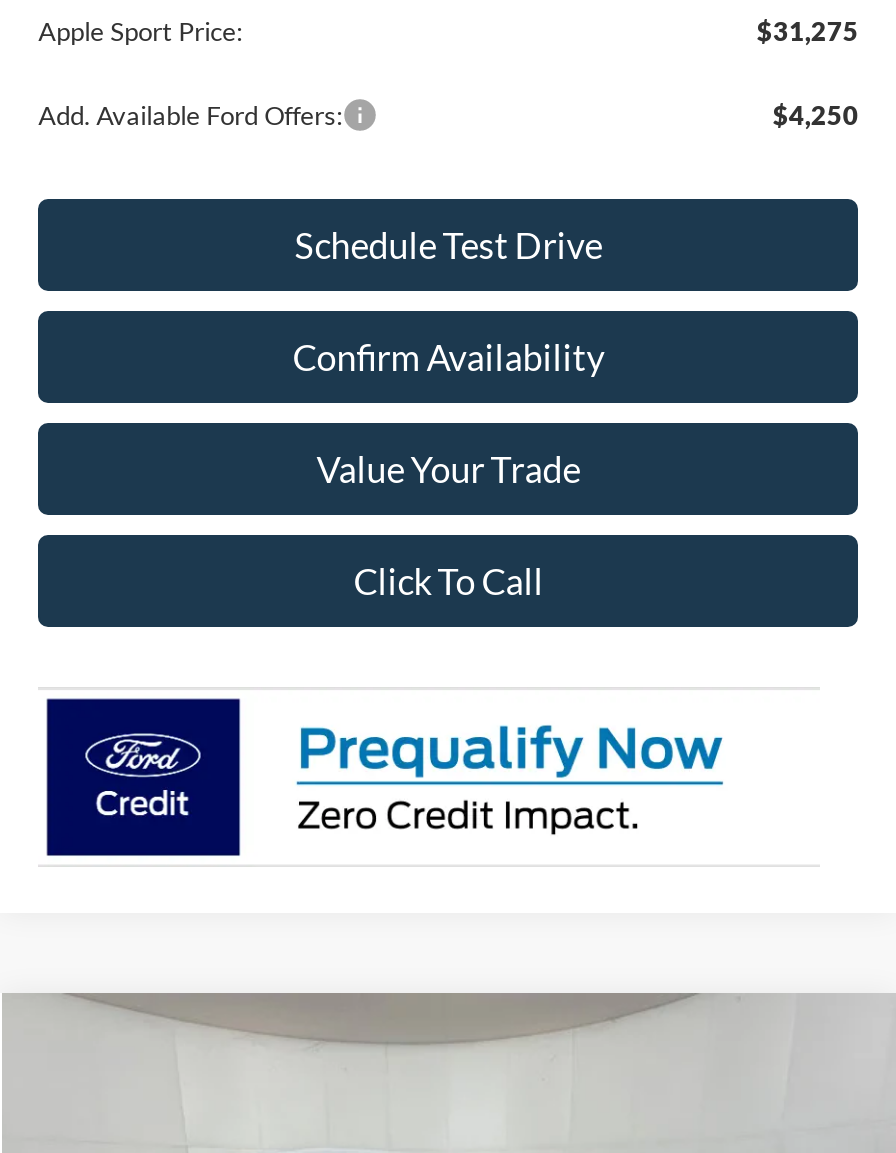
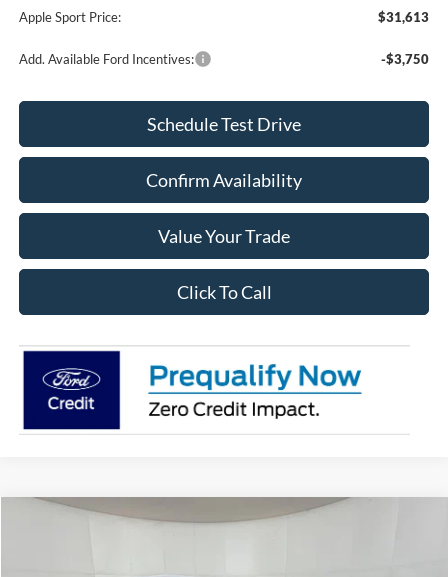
[757,16,859,48] $31,275 -> [378,8,429,24] $31,613
[38,100,342,132] Add. Available Ford Offers: -> [19,50,194,66] Add. Available Ford Incentives:
[773,100,859,132] $4,250 -> [381,50,429,66] -$3,750

